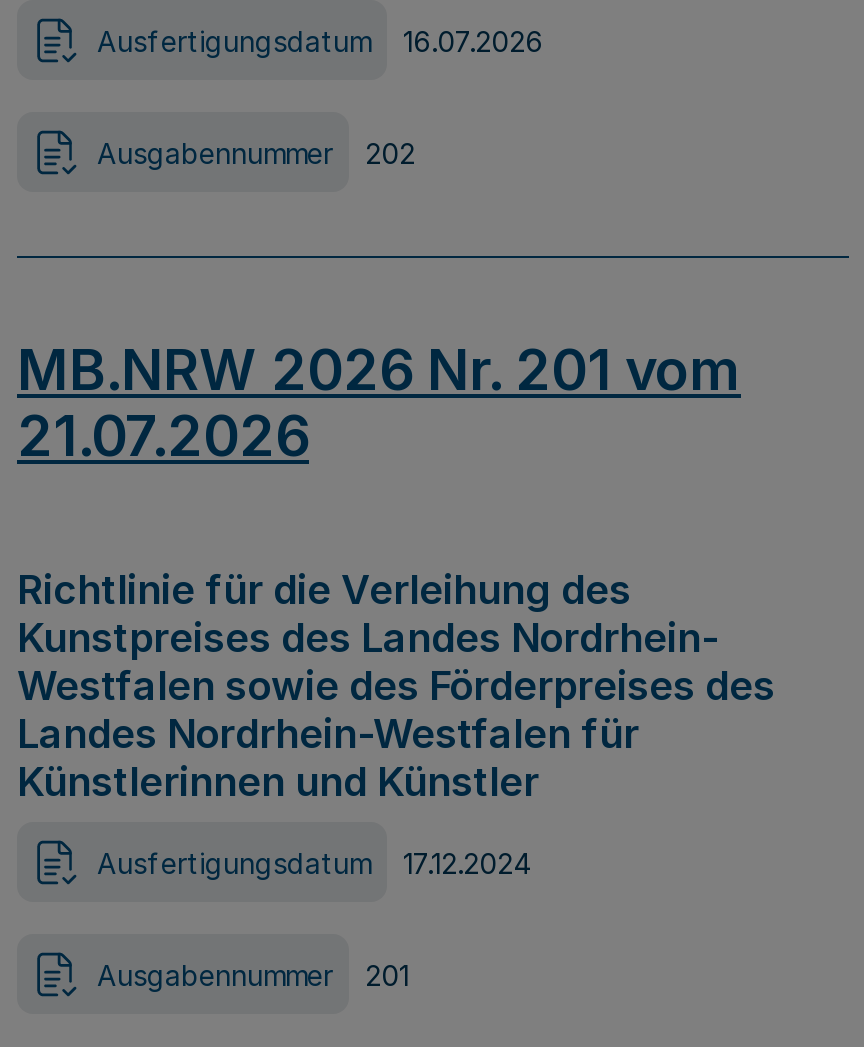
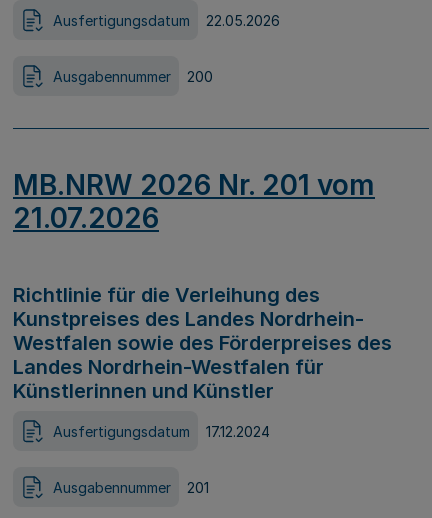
[97,23,543,57] Ausfertigungsdatum 16.07.2026 -> [53,11,280,28] Ausfertigungsdatum 22.05.2026
[97,135,415,169] Ausgabennummer 202 -> [53,67,213,84] Ausgabennummer 200

